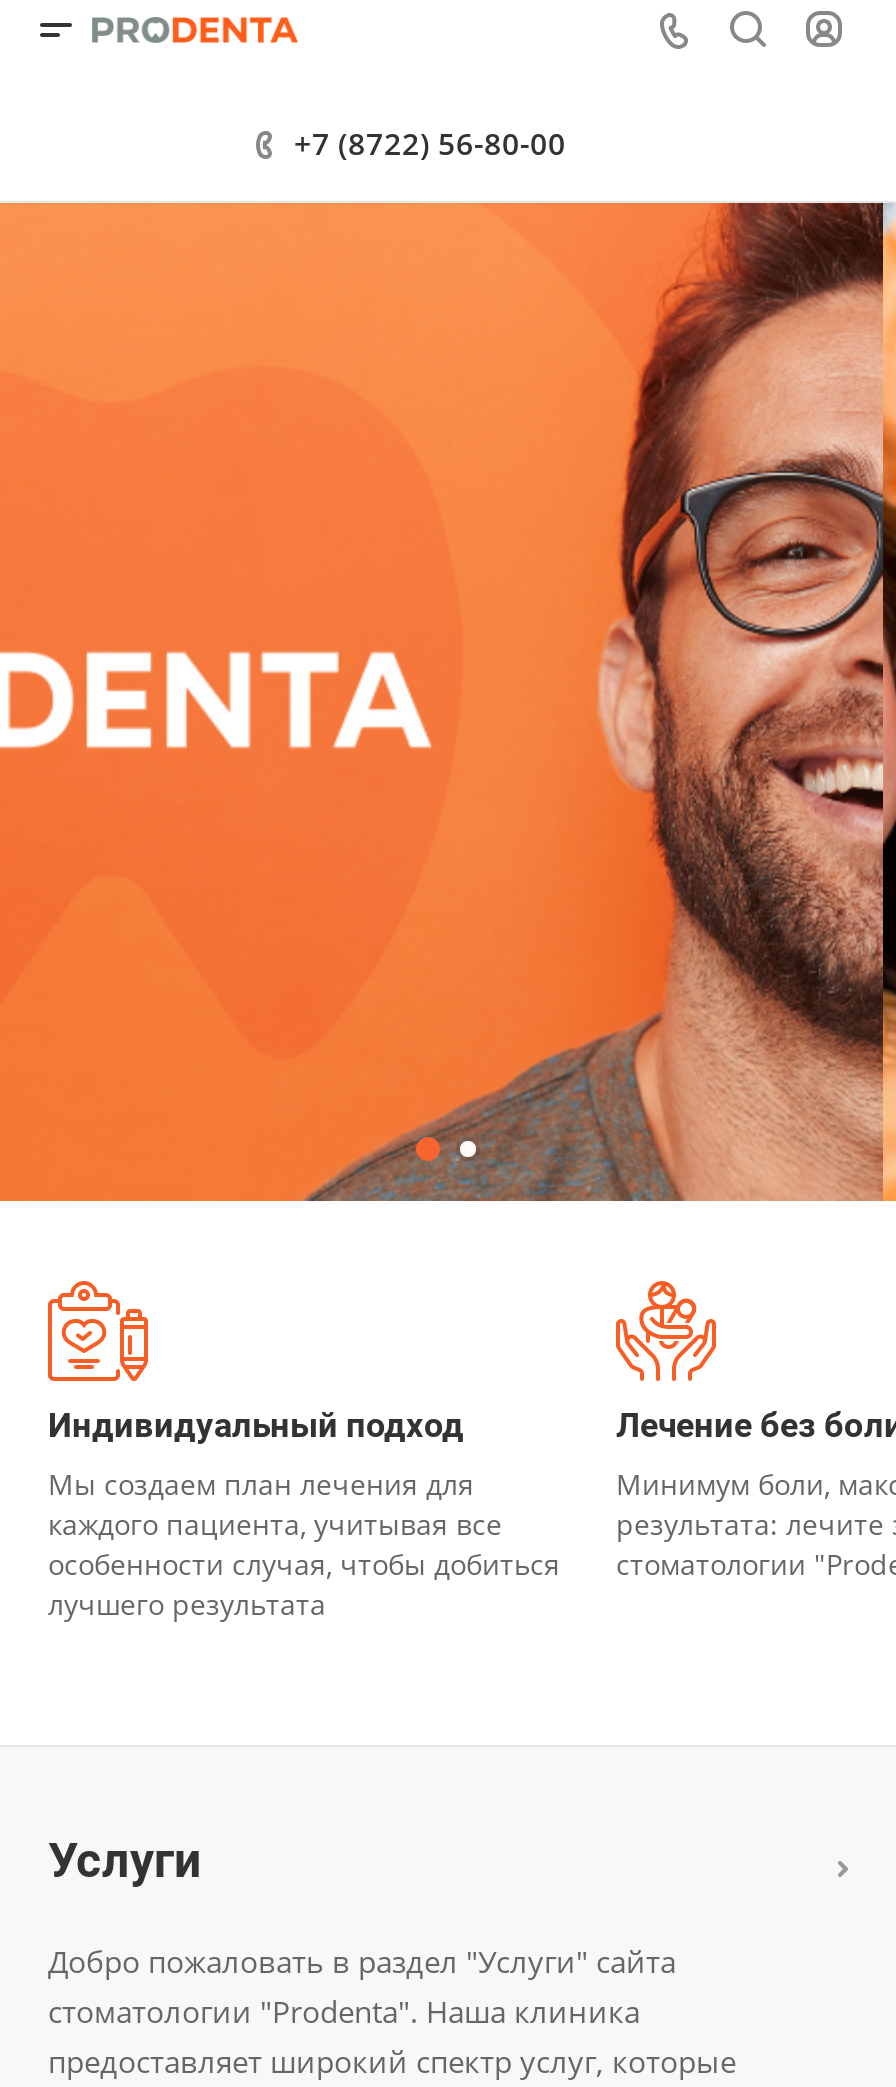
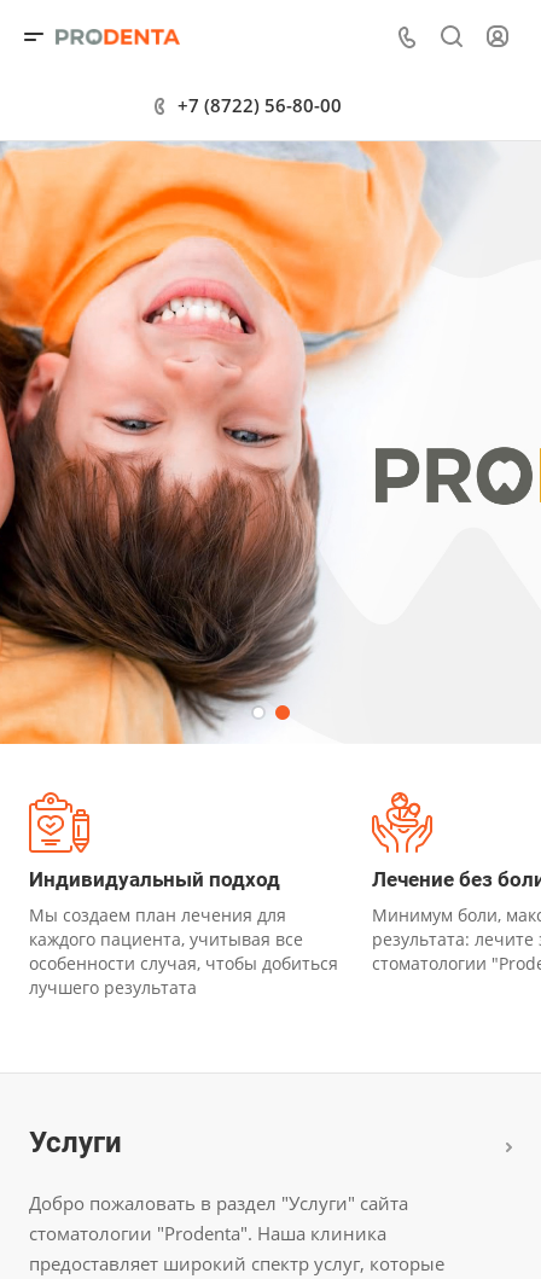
[6,201,890,1203] [image] -> [4,141,537,744] [image]

